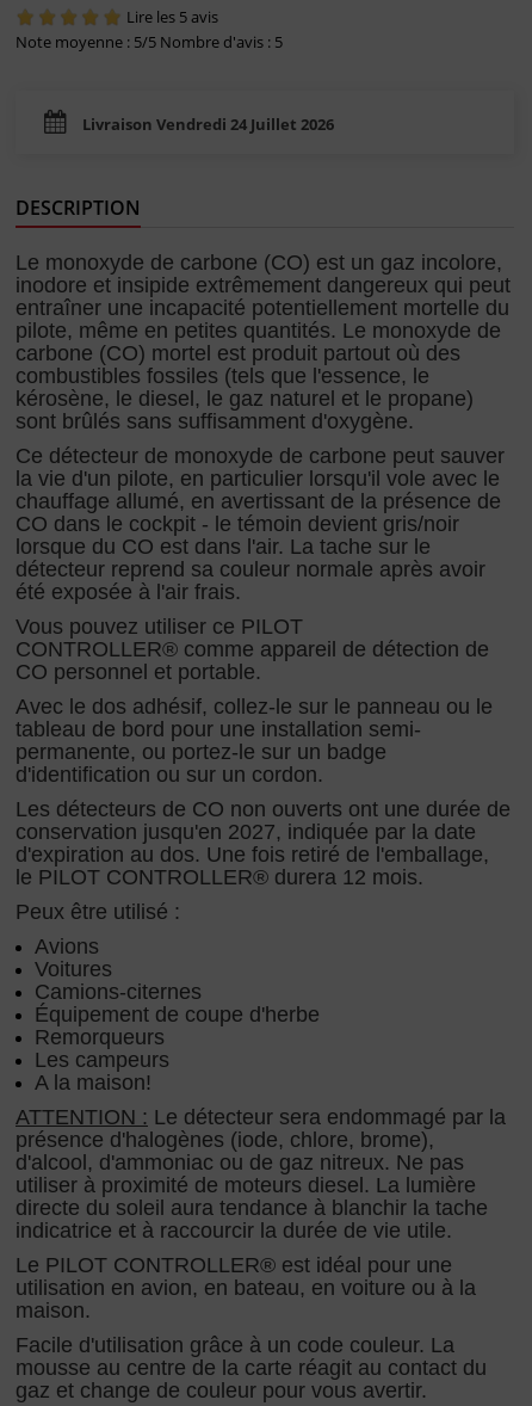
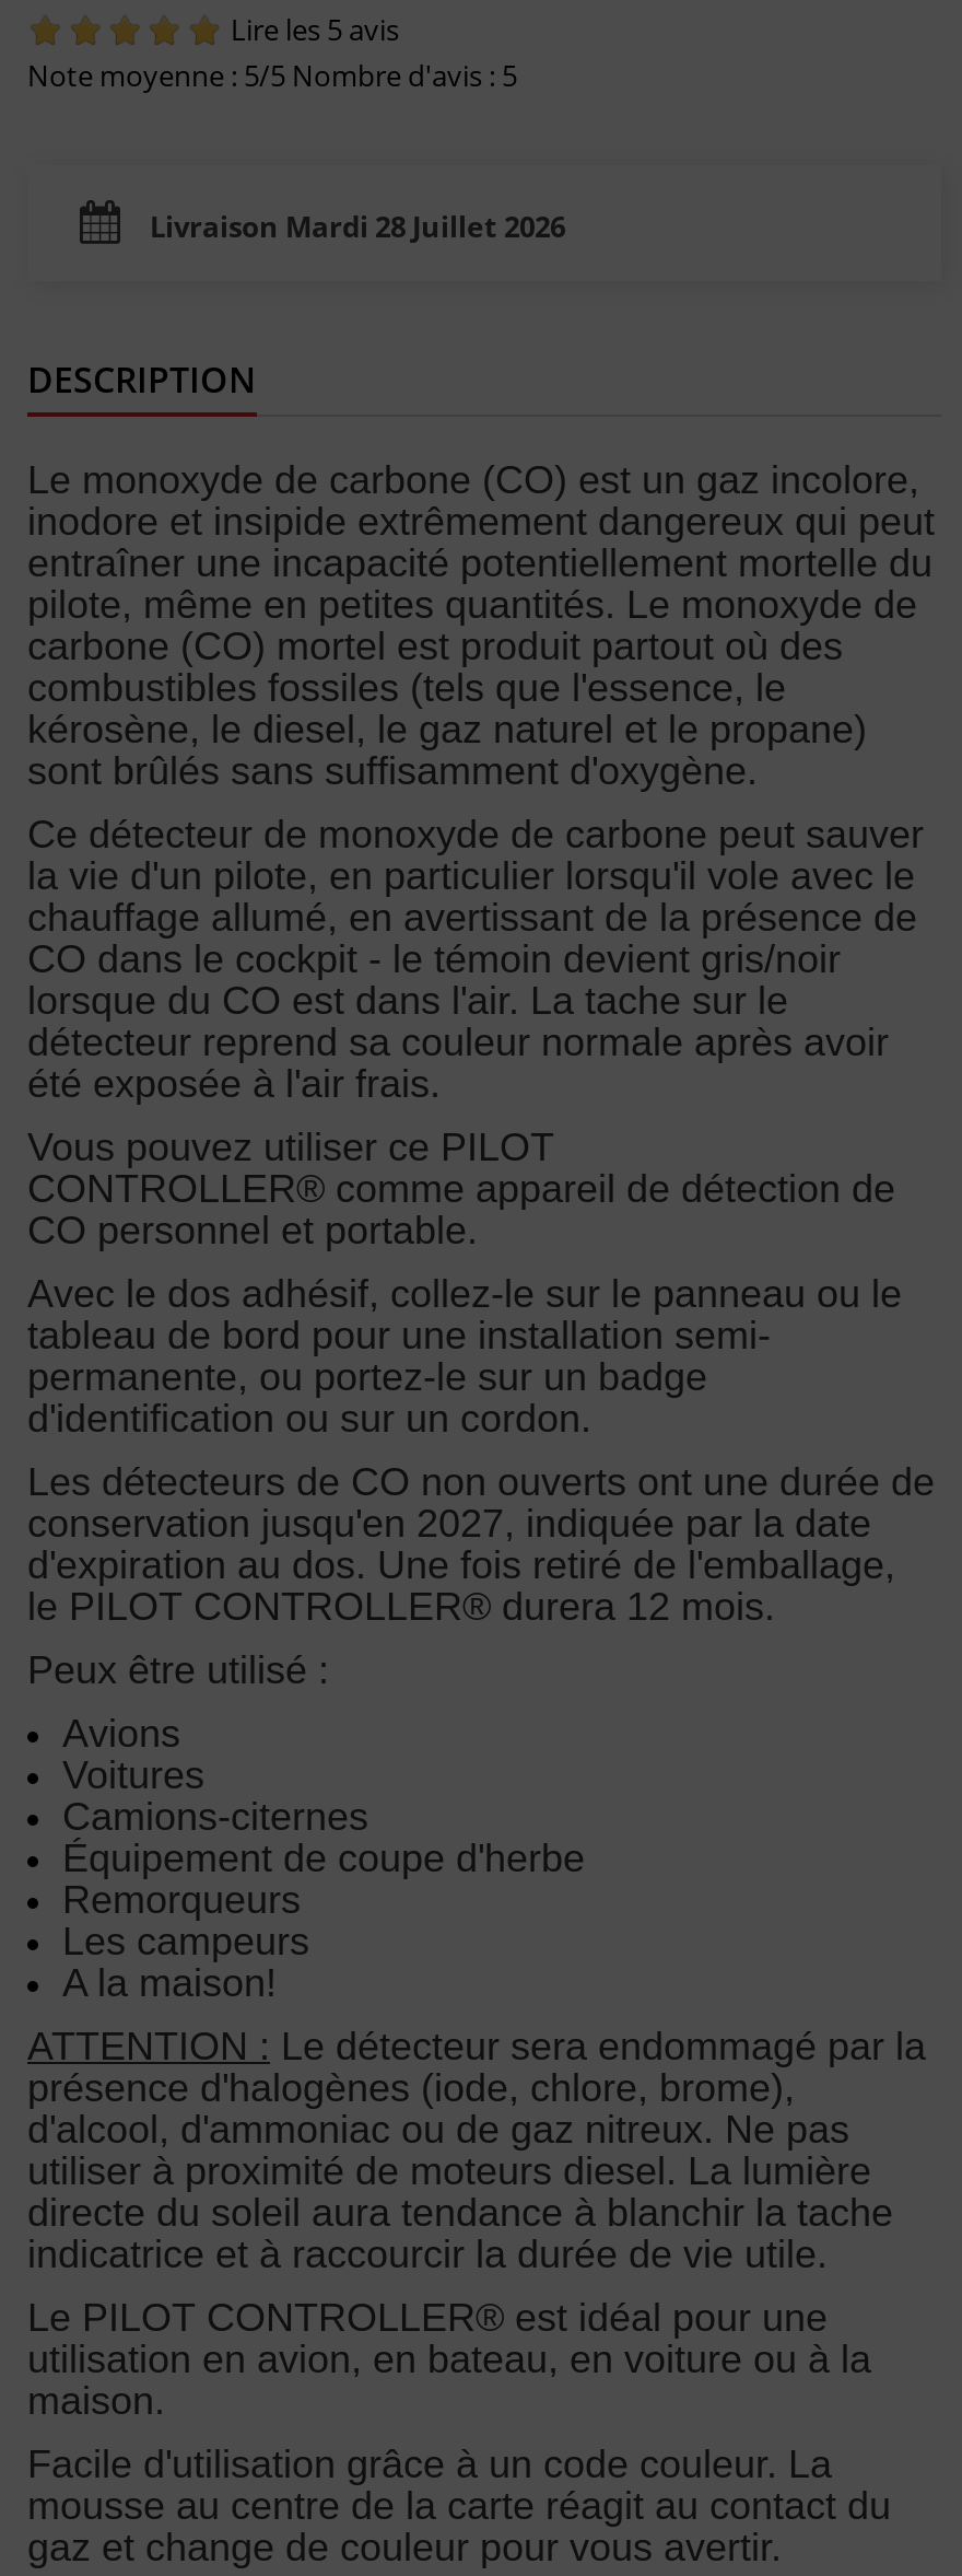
[82,113,334,135] Livraison Vendredi 24 Juillet 2026 -> [150,206,565,245] Livraison Mardi 28 Juillet 2026

